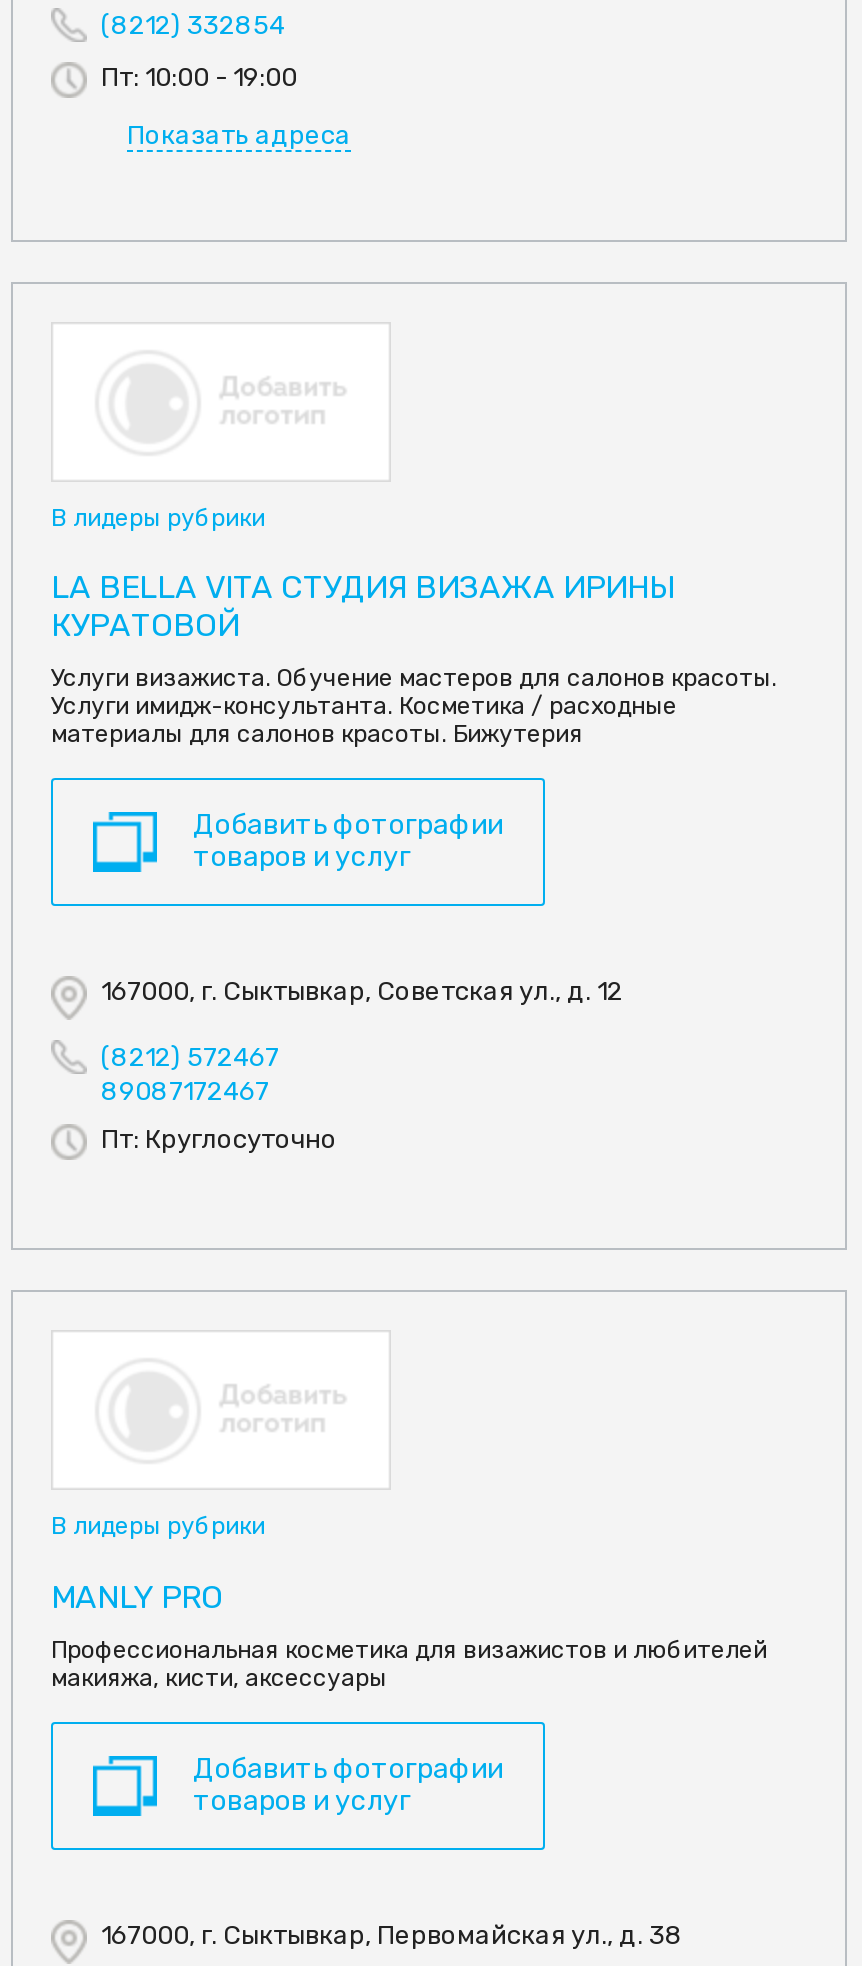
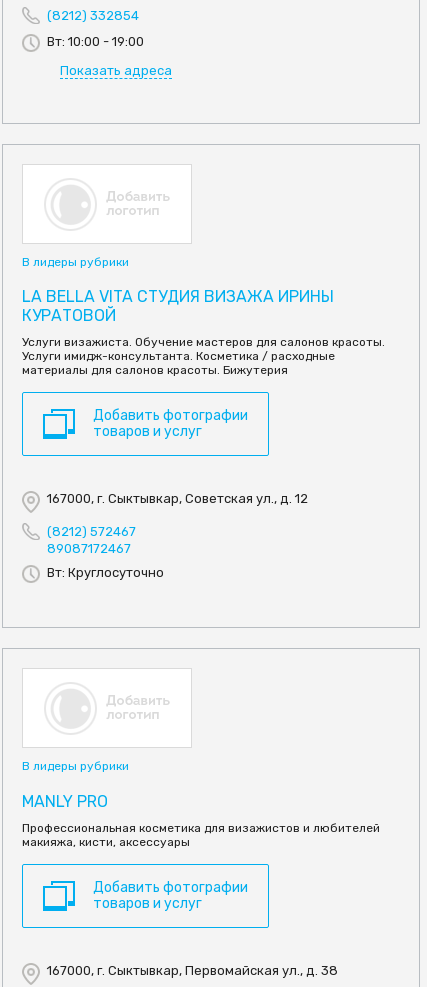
[101,62,297,92] Пт: 10:00 - 19:00 -> [47,34,144,49] Вт: 10:00 - 19:00
[101,1125,337,1155] Пт: Круглосуточно -> [47,565,164,580] Вт: Круглосуточно

